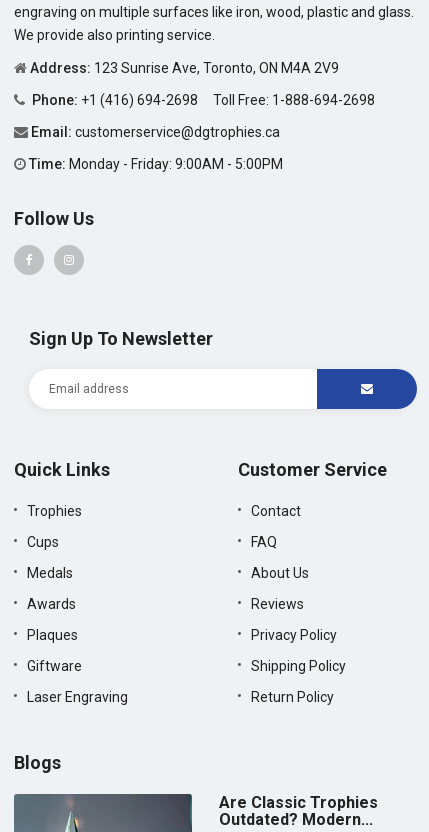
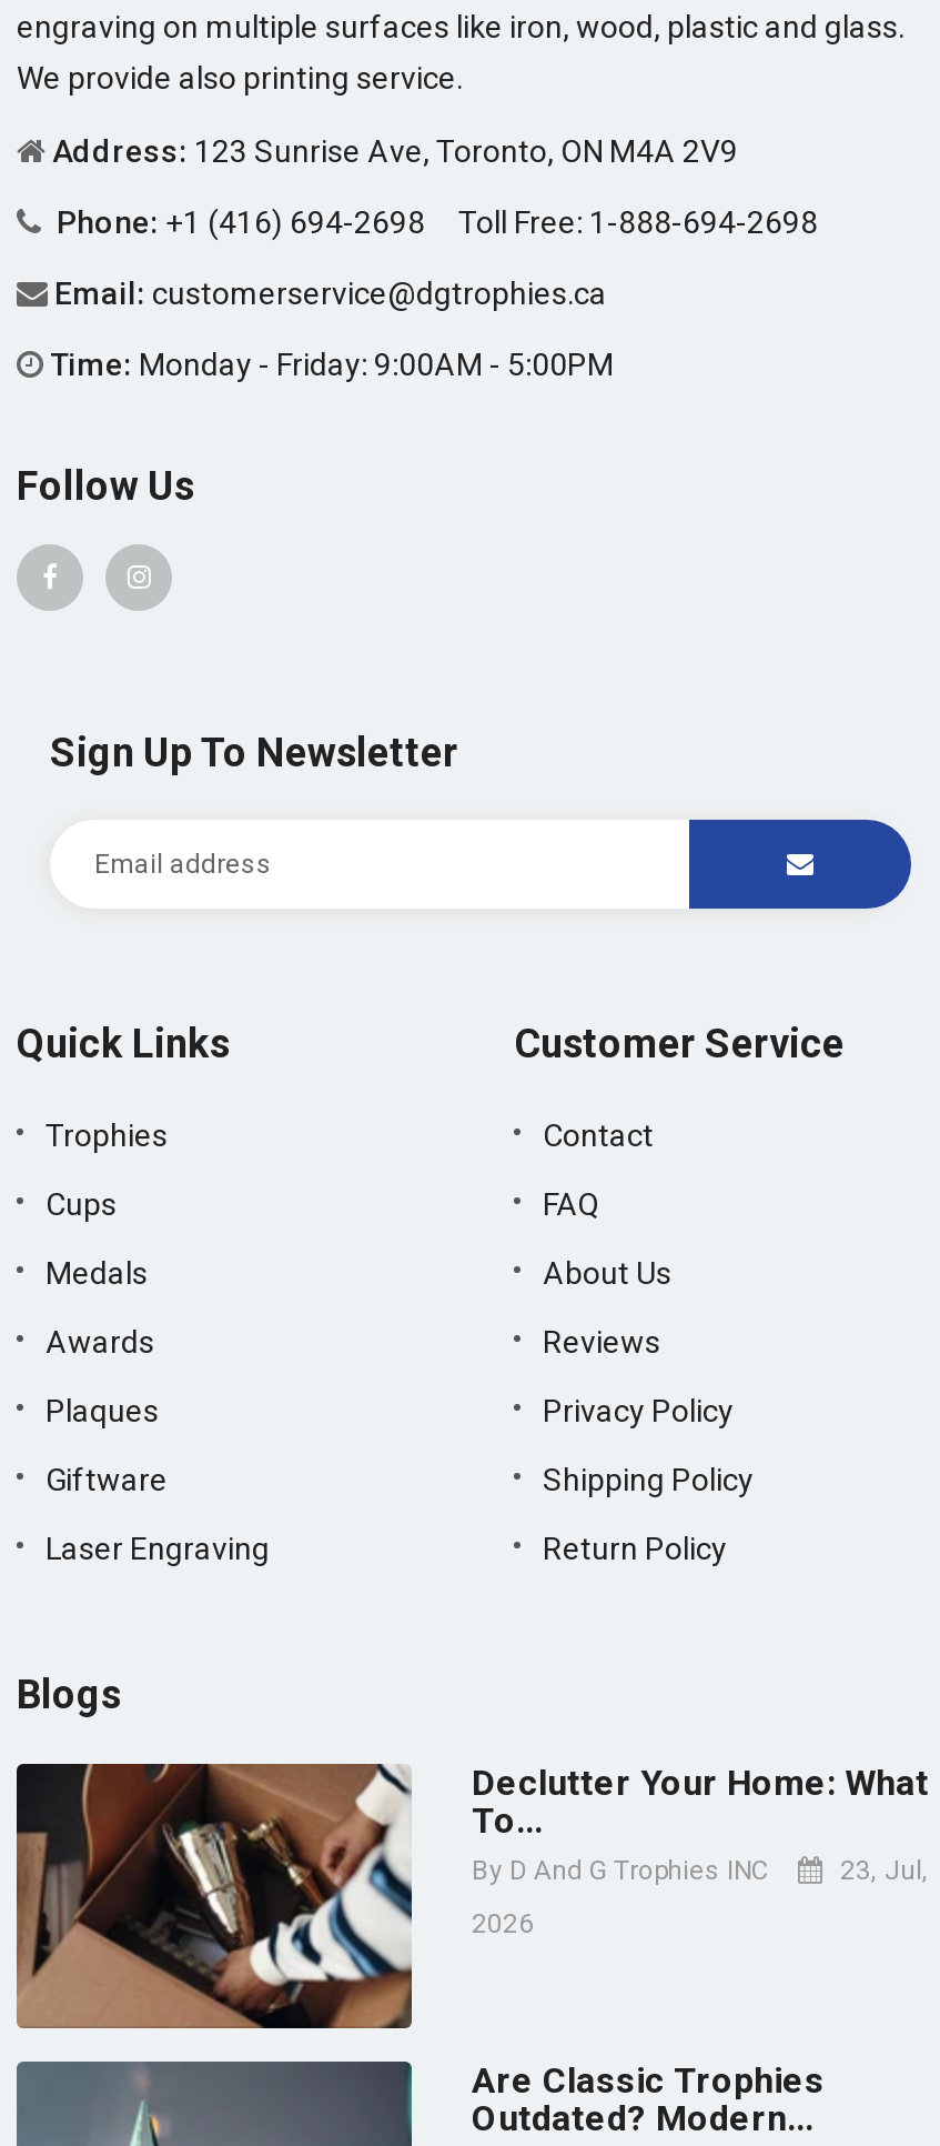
none -> [14,1761,929,2030] [image] | Declutter Your Home: What | To... | By D And G Trophies INC | 23, Jul, | 2026

